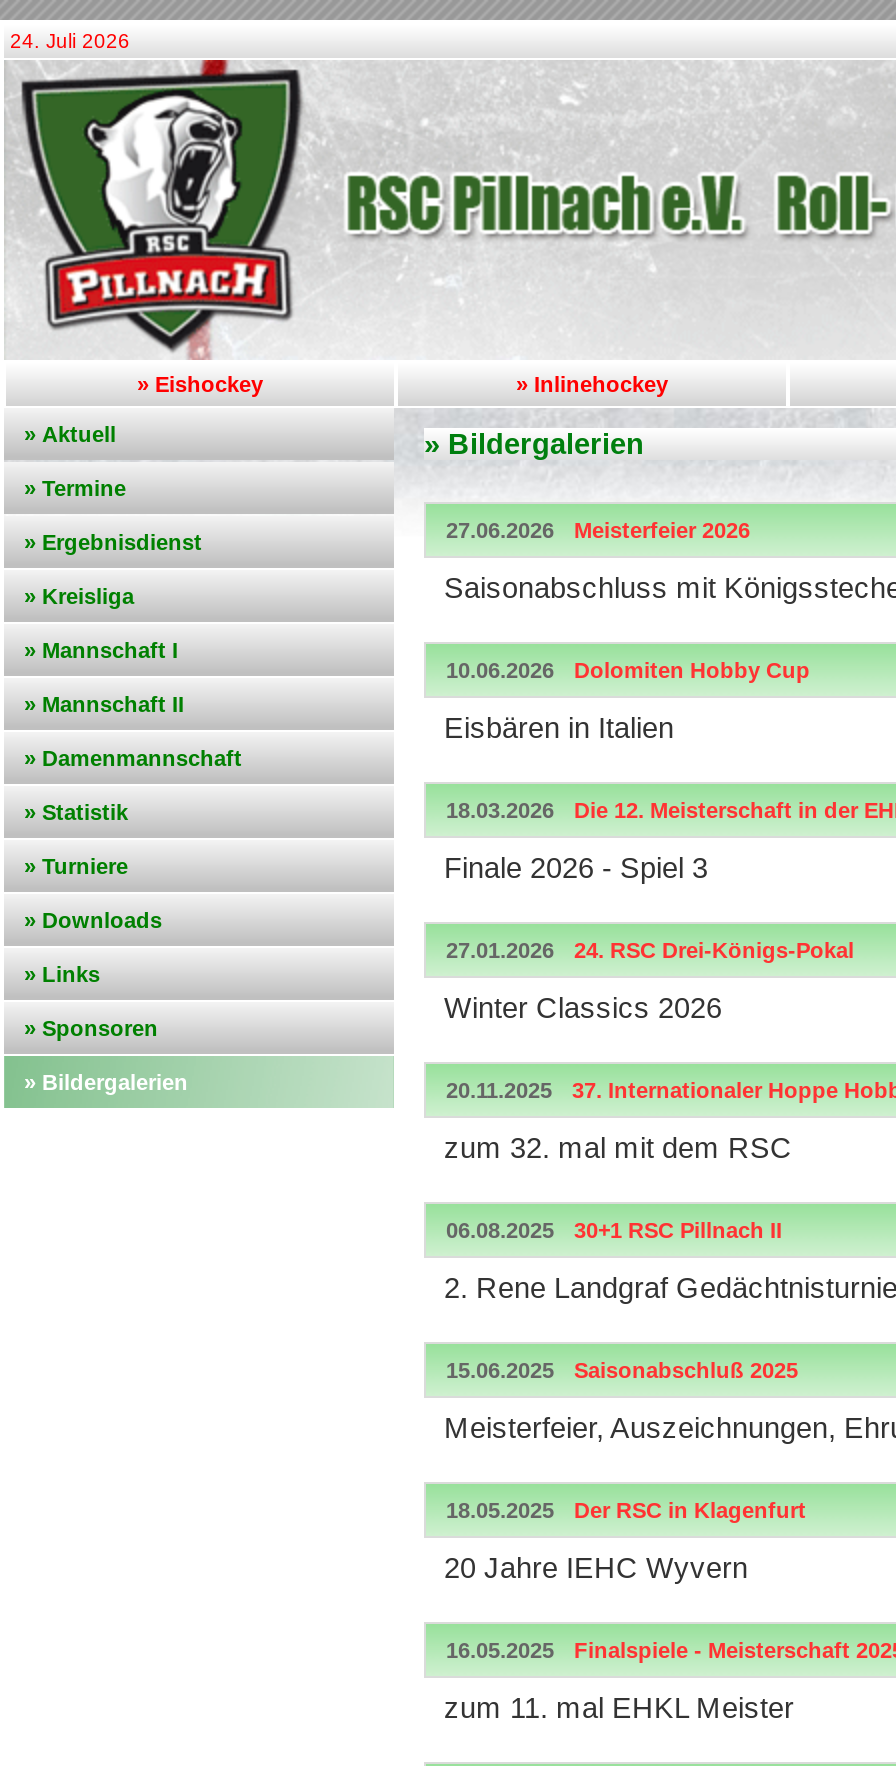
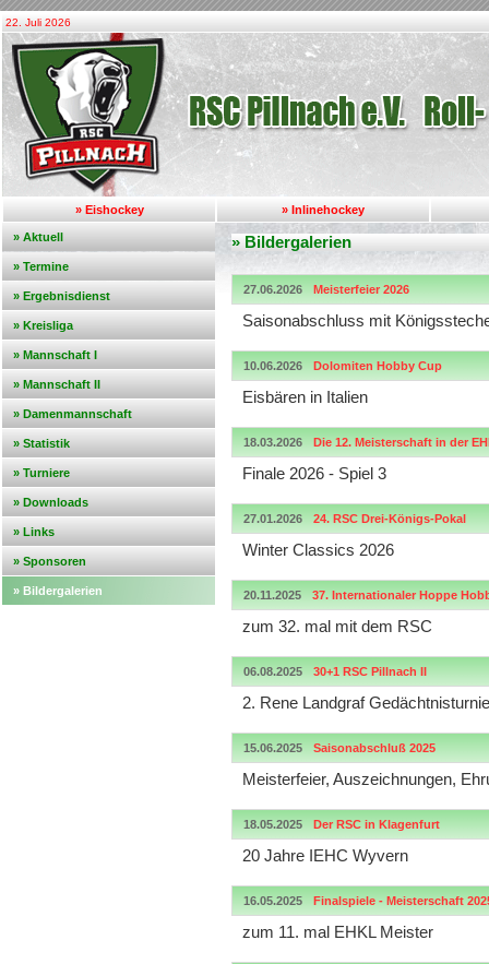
[10,30,130,52] 24. Juli 2026 -> [5,16,71,28] 22. Juli 2026

